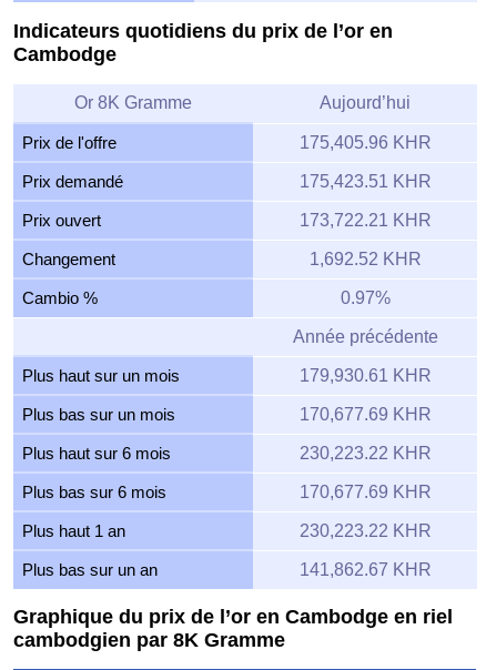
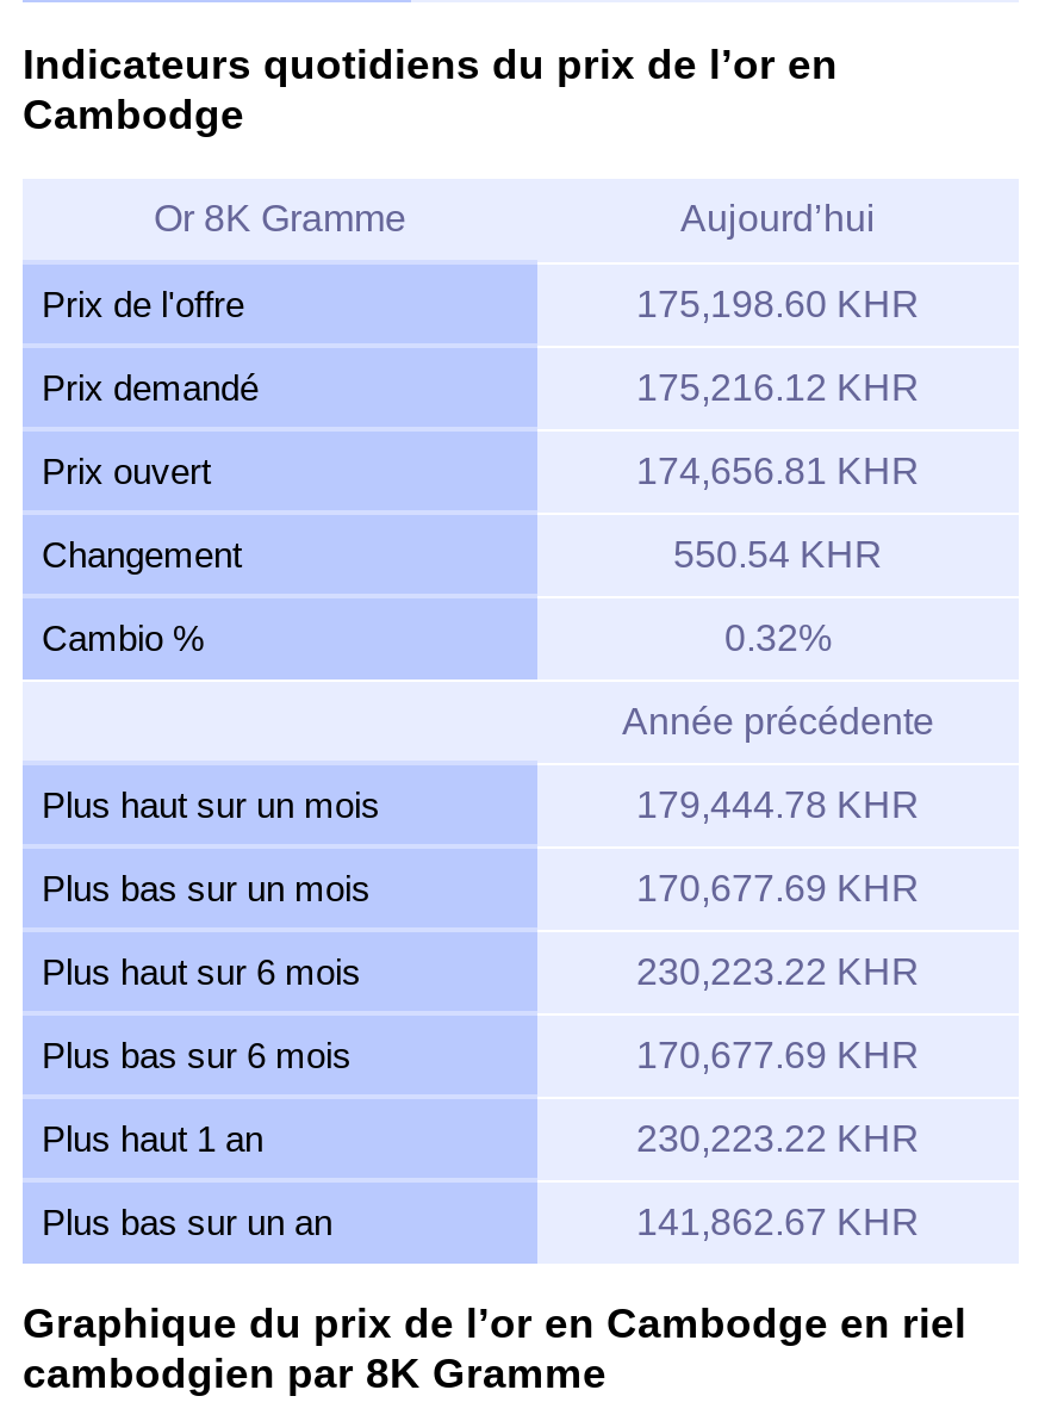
[299,133,431,152] 175,405.96 KHR -> [636,283,920,324] 175,198.60 KHR
[299,172,431,190] 175,423.51 KHR -> [636,366,920,407] 175,216.12 KHR
[299,210,431,229] 173,722.21 KHR -> [636,450,920,490] 174,656.81 KHR
[309,249,421,268] 1,692.52 KHR -> [673,533,883,574] 550.54 KHR
[340,288,390,307] 0.97% -> [724,617,832,657] 0.32%
[299,366,431,385] 179,930.61 KHR -> [636,784,920,824] 179,444.78 KHR

